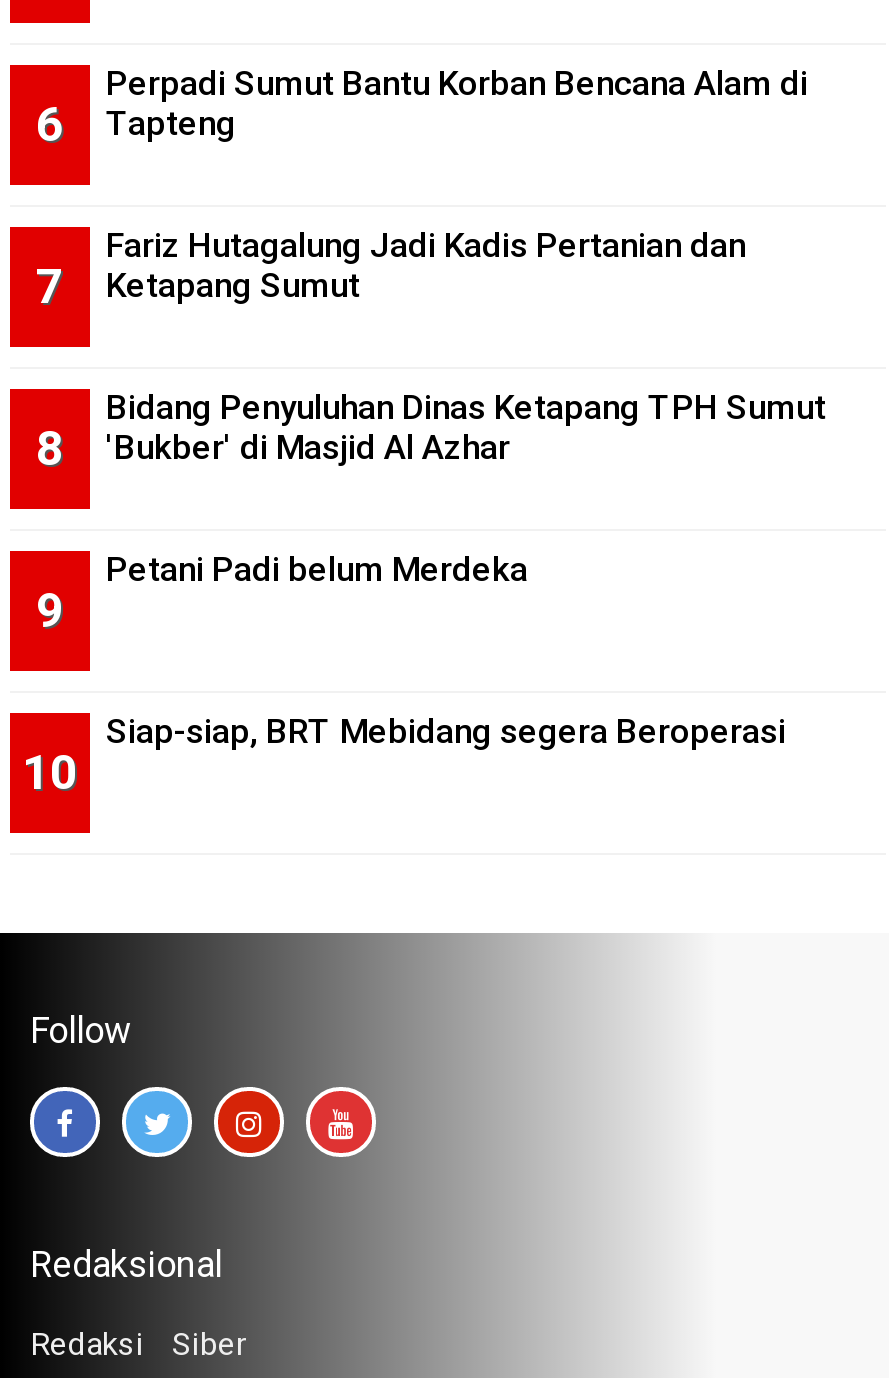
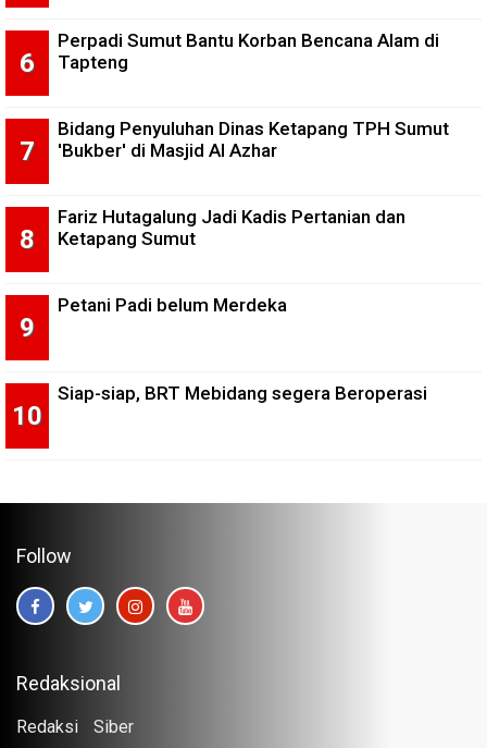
moved [106,225,746,305] -> [58,206,405,249]: Fariz Hutagalung Jadi Kadis Pertanian dan | Ketapang Sumut
moved [106,387,826,467] -> [58,118,449,161]: Bidang Penyuluhan Dinas Ketapang TPH Sumut | 'Bukber' di Masjid Al Azhar

